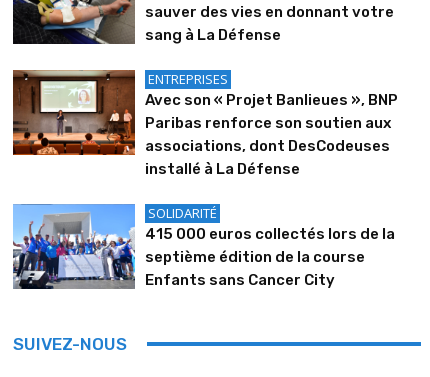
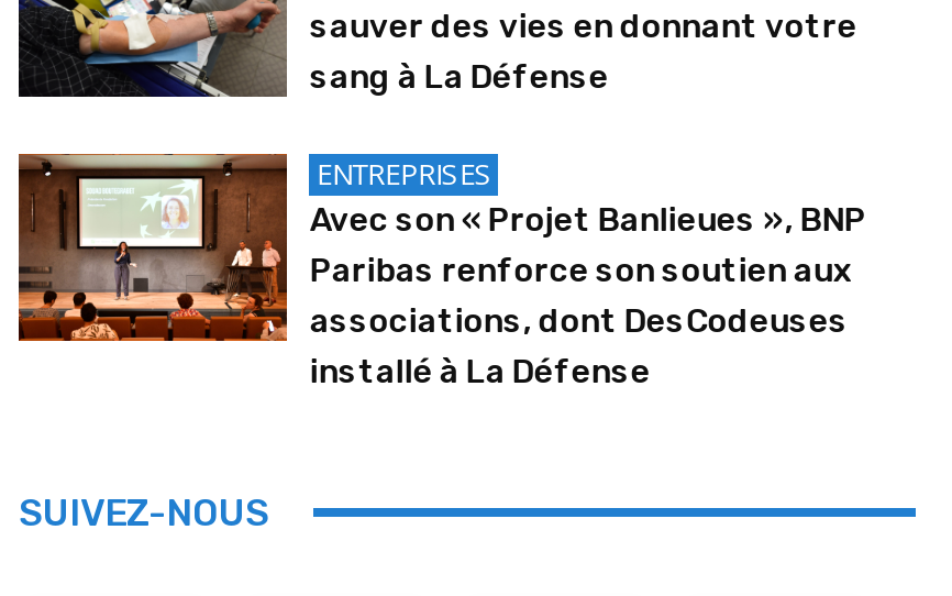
[12,203,395,290] [image] | SOLIDARITÉ | 415 000 euros collectés lors de la | septième édition de la course | Enfants sans Cancer City -> none

